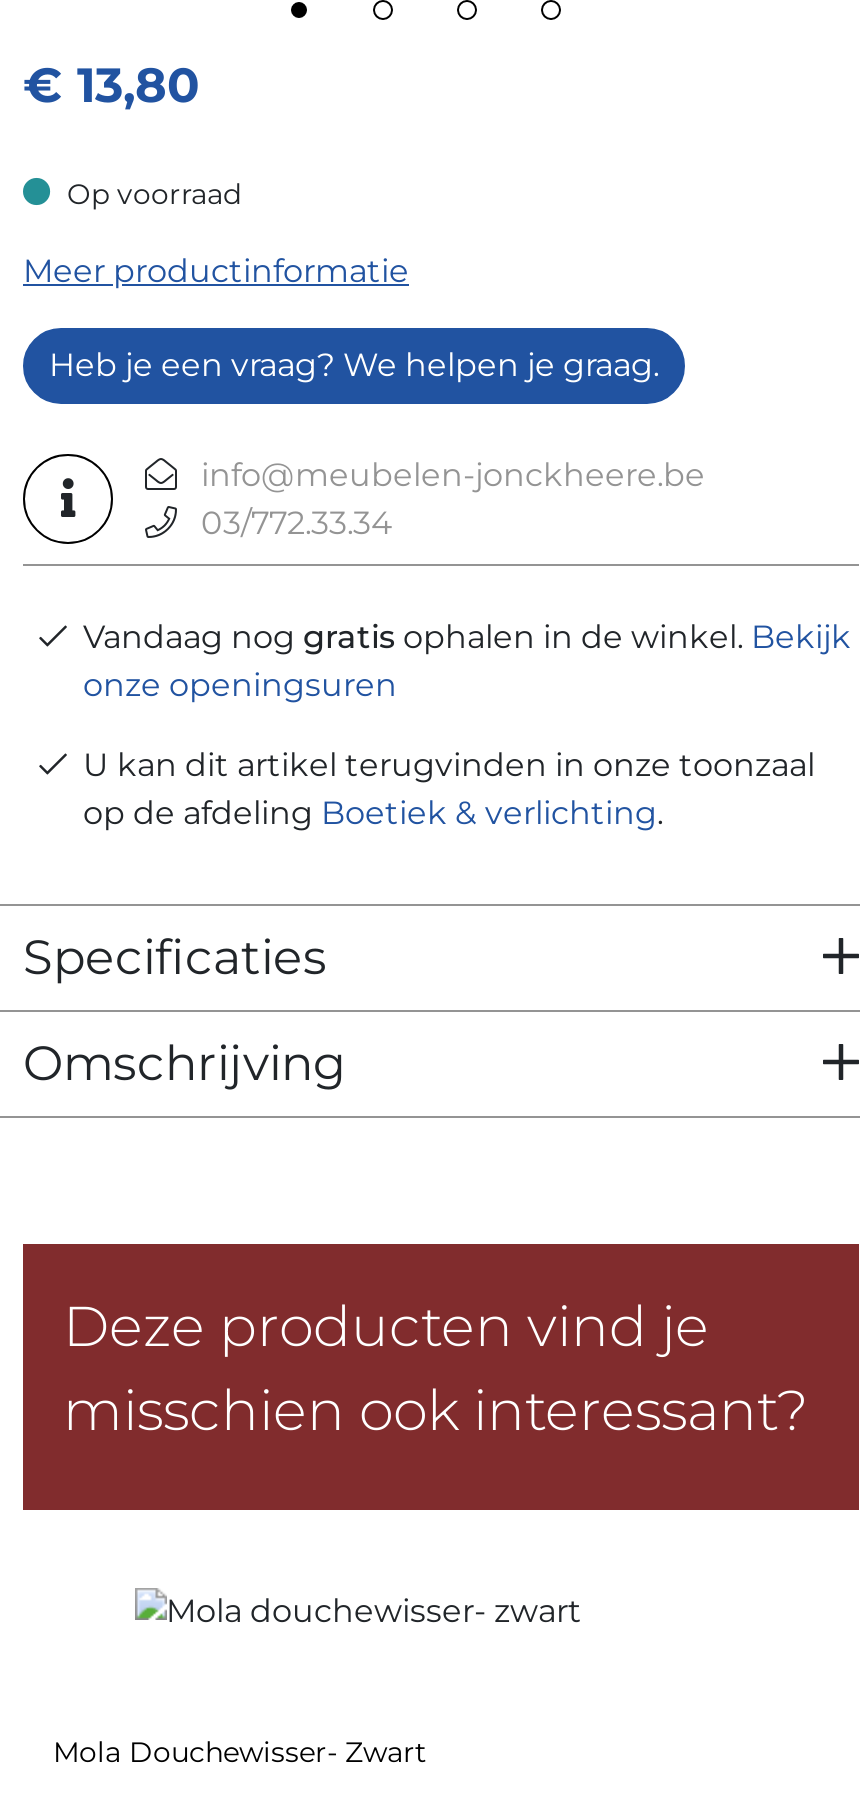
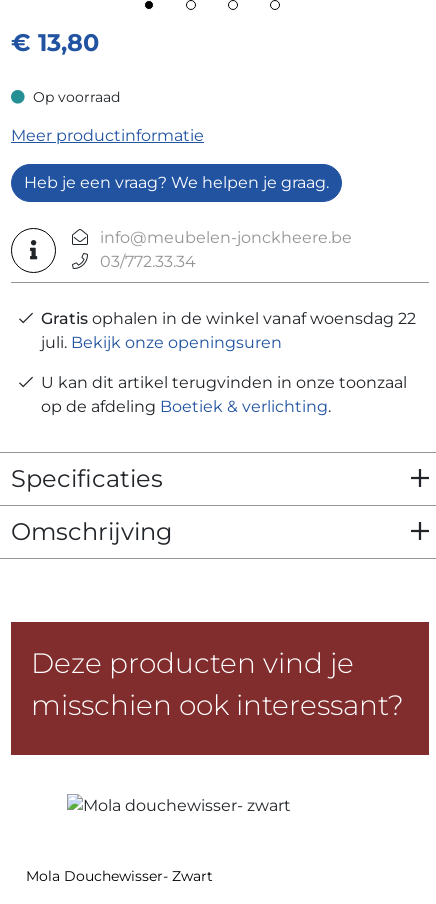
[83,618,851,704] Vandaag nog gratis ophalen in de winkel. Bekijk | onze openingsuren -> [41,309,416,352] Gratis ophalen in de winkel vanaf woensdag 22 | juli. Bekijk onze openingsuren

